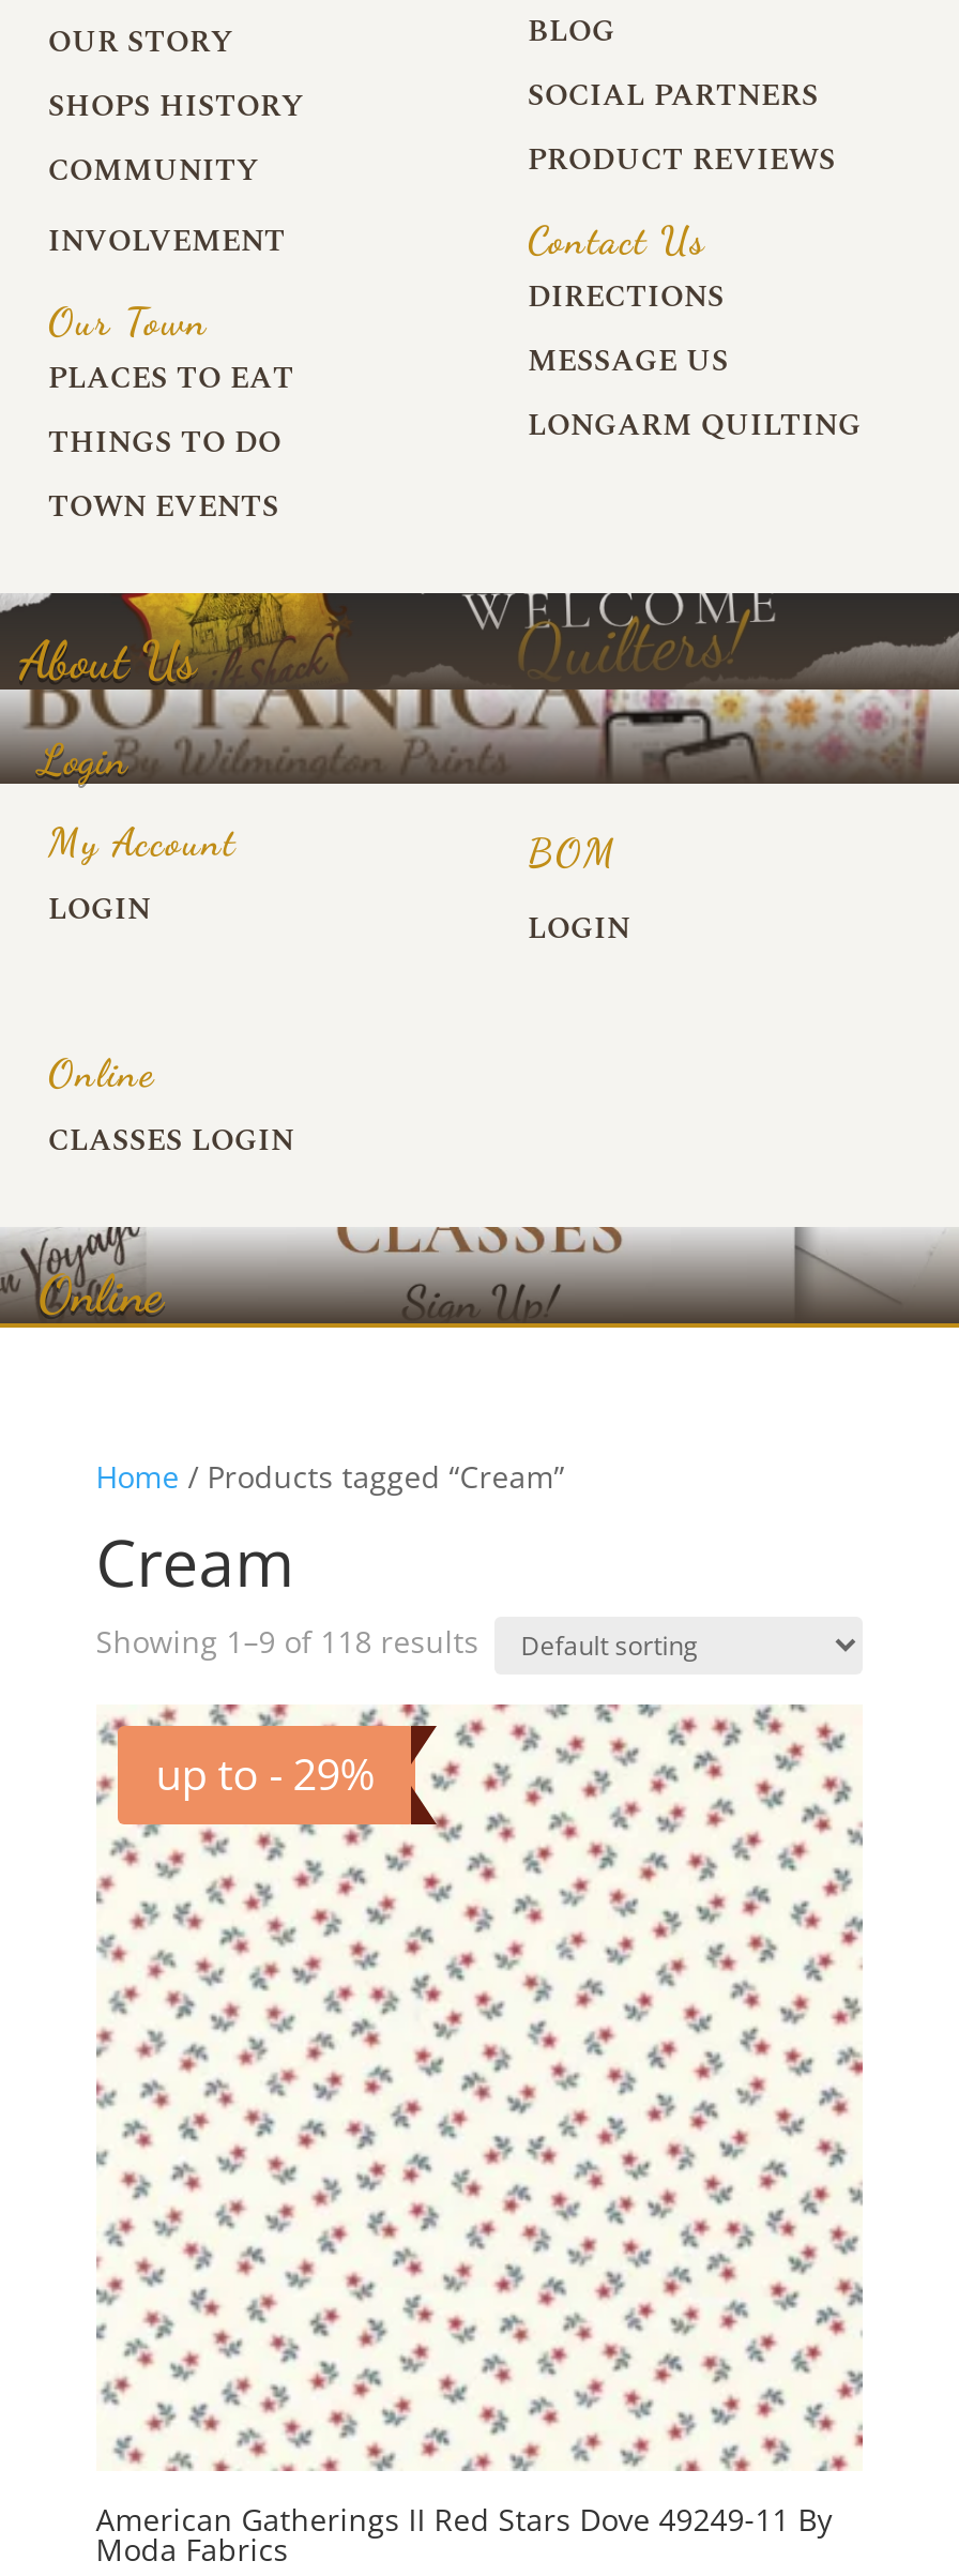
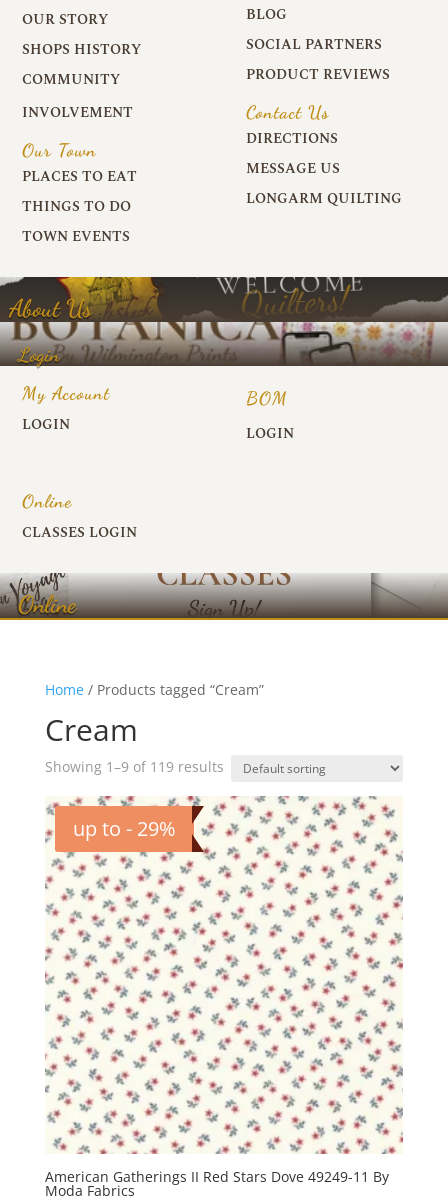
[96,1621,479,1661] Showing 1–9 of 118 results -> [45,757,224,776] Showing 1–9 of 119 results

